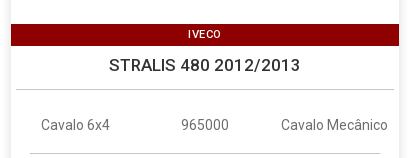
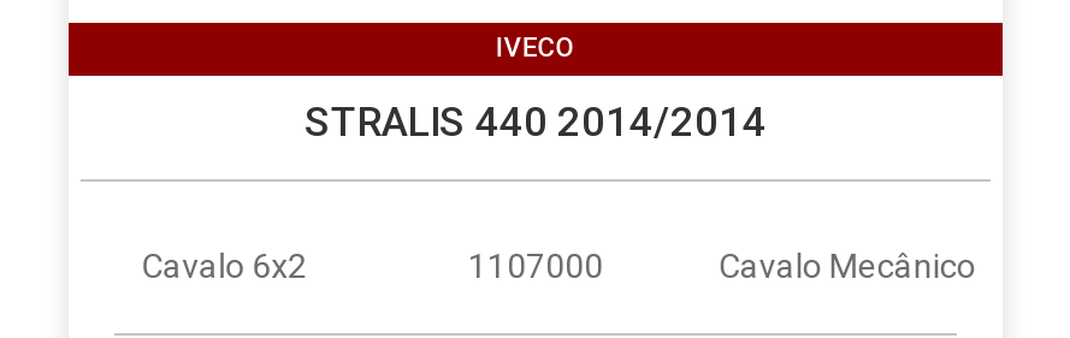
[109,55,301,75] STRALIS 480 2012/2013 -> [305,96,767,144] STRALIS 440 2014/2014
[41,117,110,133] Cavalo 6x4 -> [141,245,307,284] Cavalo 6x2
[181,117,229,133] 965000 -> [468,245,603,284] 1107000

